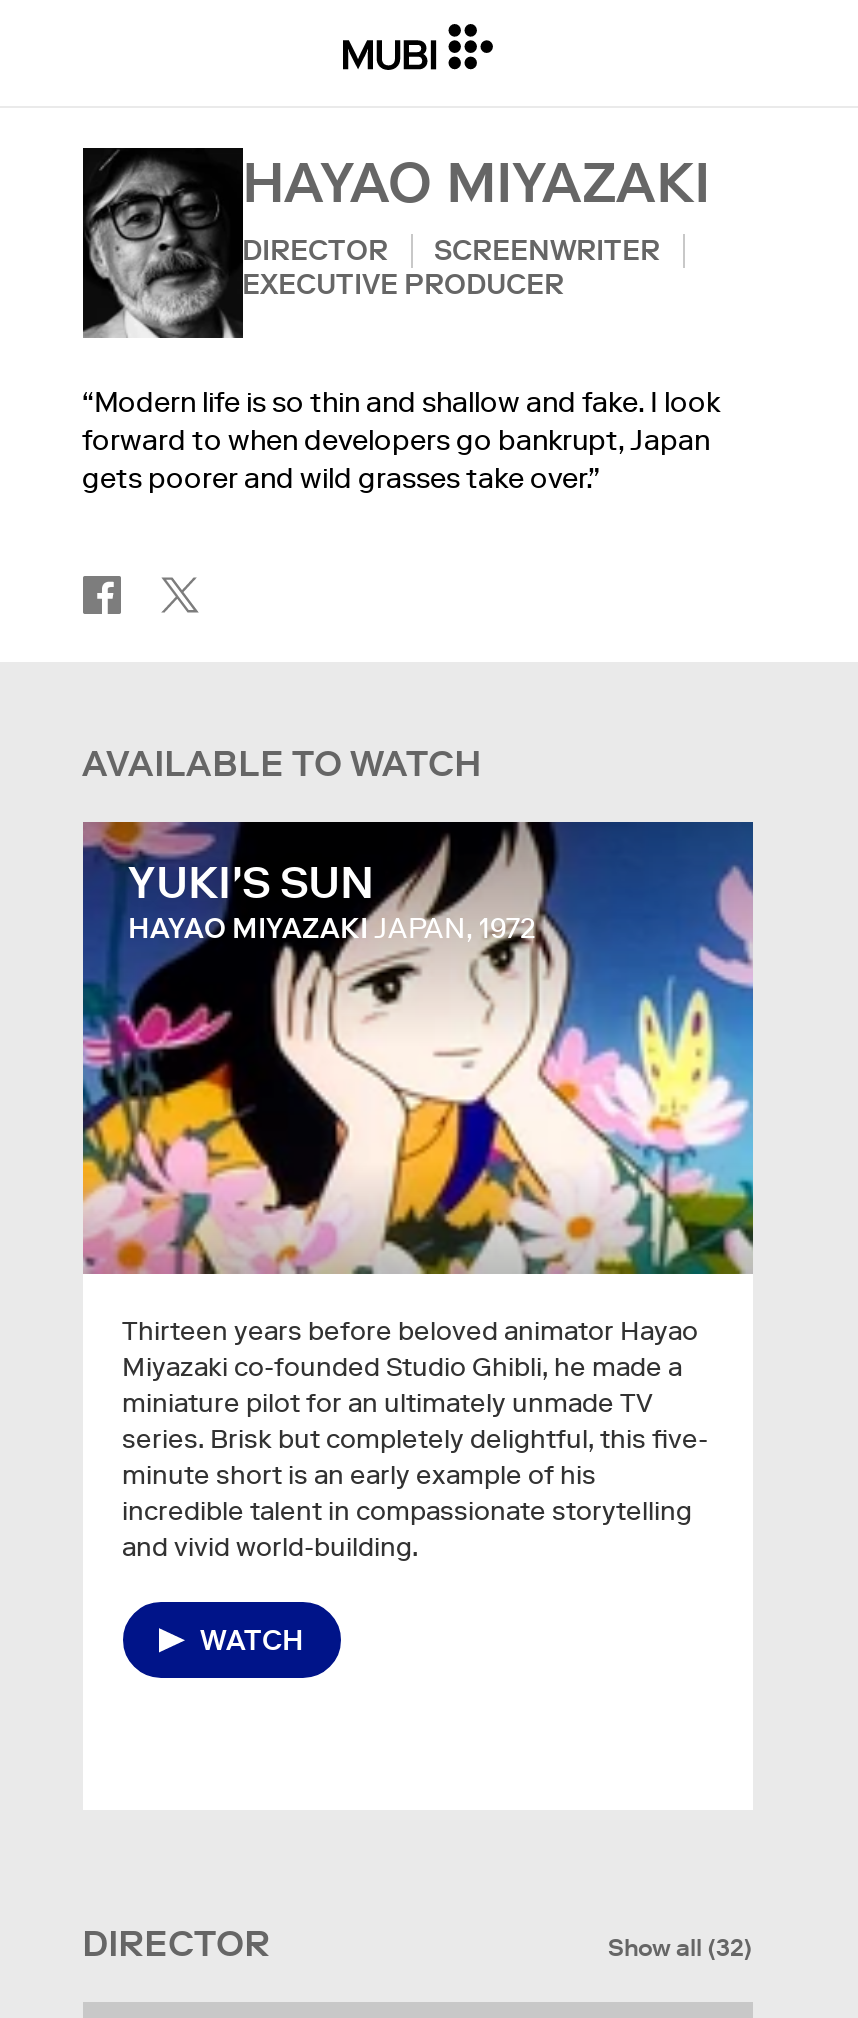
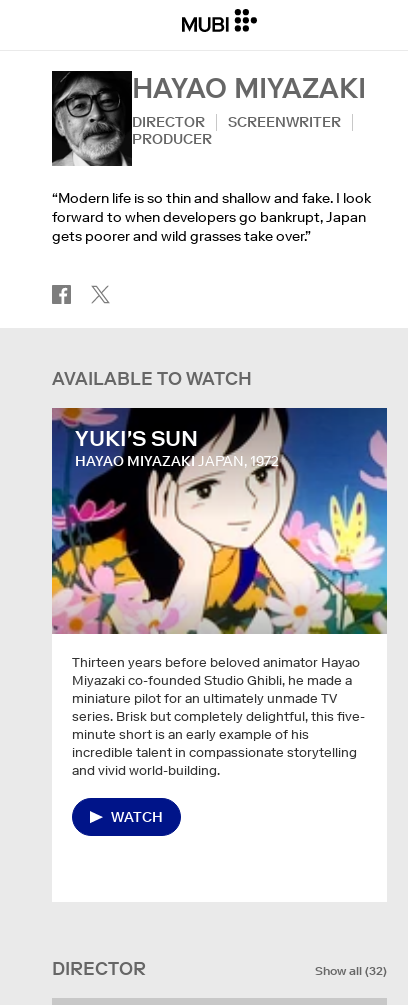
[242,266,564,302] EXECUTIVE PRODUCER -> [131,130,211,148] PRODUCER

